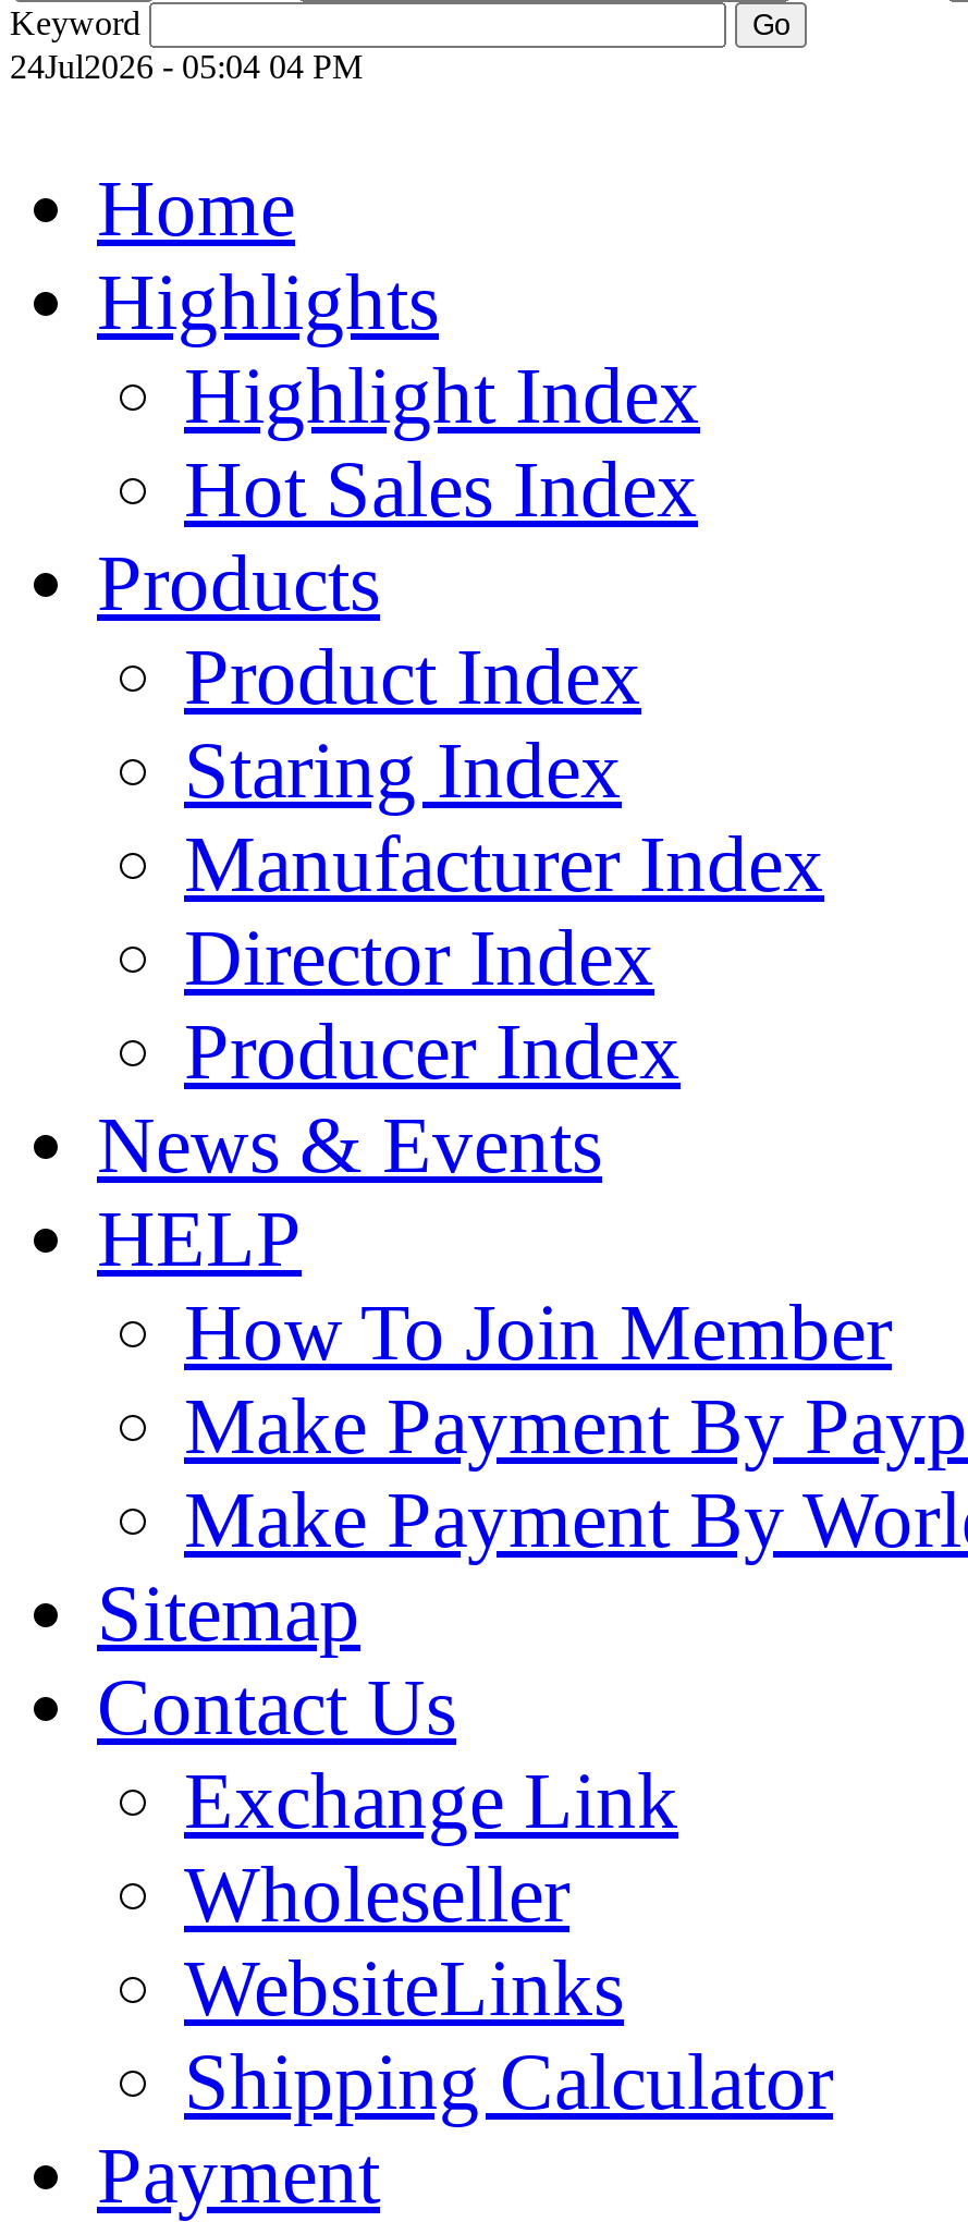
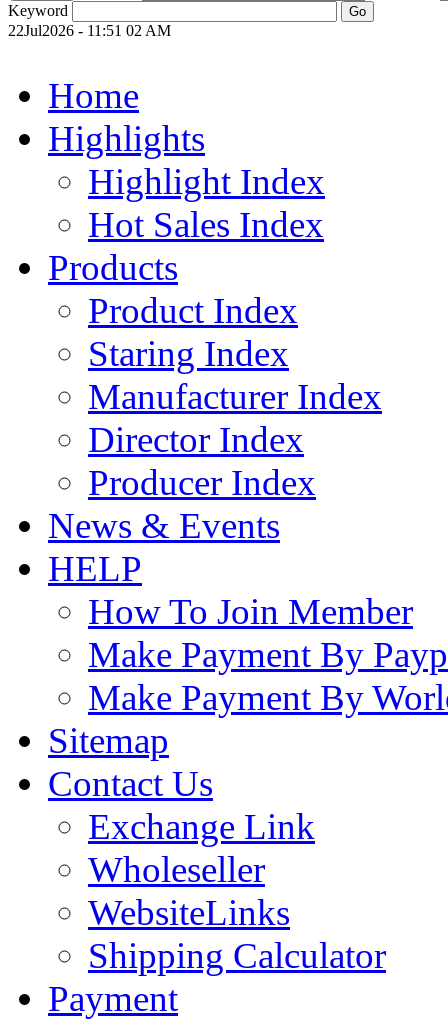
[10,48,363,85] 24Jul2026 - 05:04 04 PM -> [8,22,171,39] 22Jul2026 - 11:51 02 AM

